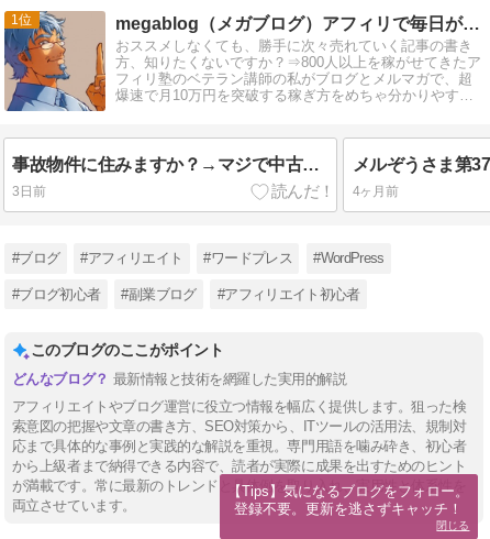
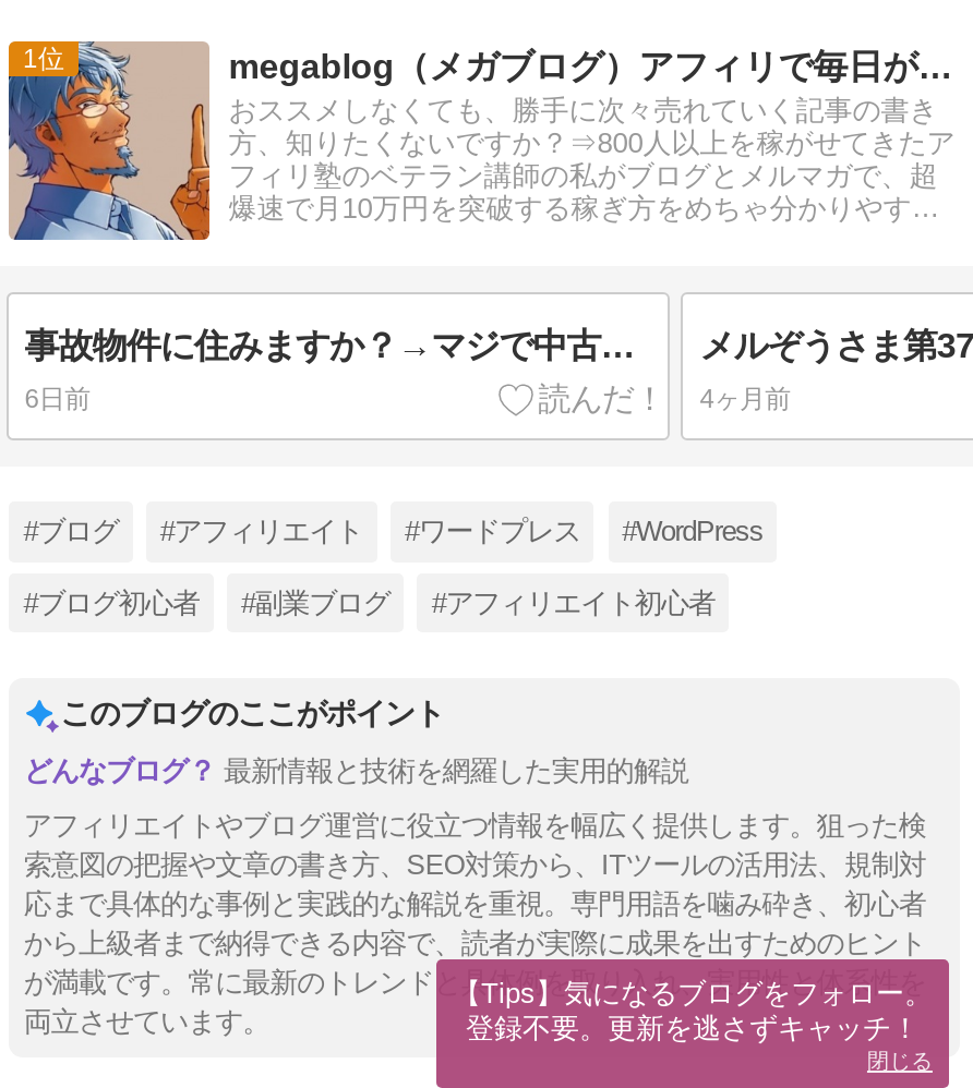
[12,184,45,199] 3日前 -> [25,384,90,414] 6日前

